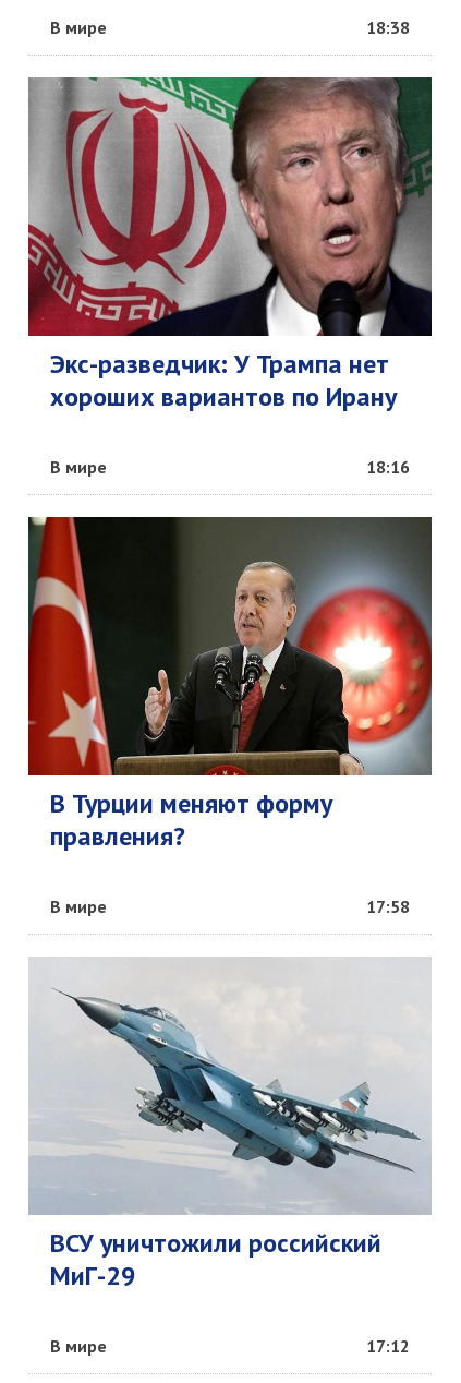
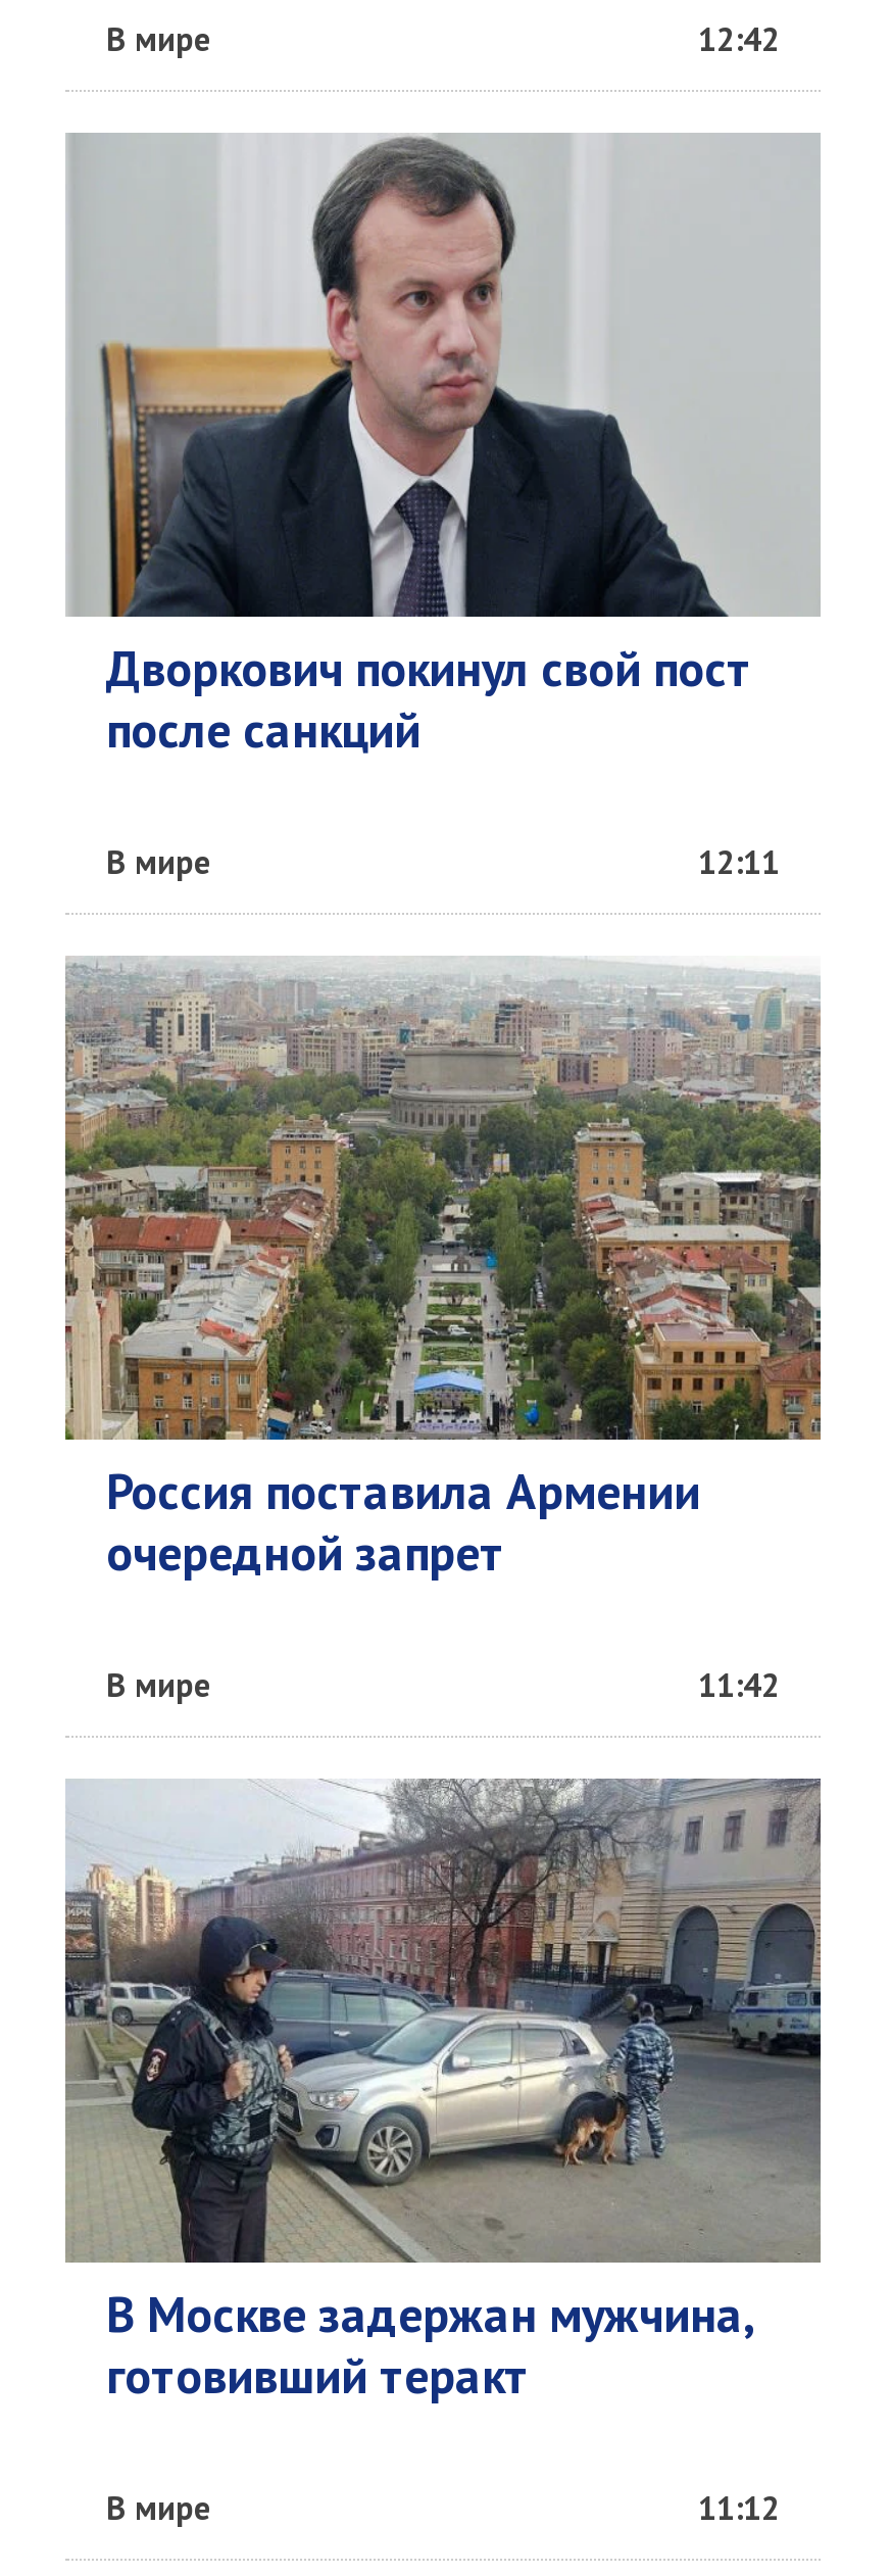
[366,16,410,38] 18:38 -> [698,17,780,58] 12:42
[27,76,433,413] [image] | Экс-разведчик: У Трампа нет | хороших вариантов по Ирану -> [65,133,821,761] [image] | Дворкович покинул свой пост | после санкций
[366,455,410,477] 18:16 -> [698,840,780,881] 12:11
[27,516,433,852] [image] | В Турции меняют форму | правления? -> [63,956,821,1584] [image] | Россия поставила Армении | очередной запрет
[366,895,410,917] 17:58 -> [698,1663,780,1704] 11:42
[28,958,432,1292] [image] | ВСУ уничтожили российский | МиГ-29 -> [63,1779,823,2407] [image] | В Москве задержан мужчина, | готовивший теракт
[366,1334,410,1356] 17:12 -> [698,2486,780,2527] 11:12

